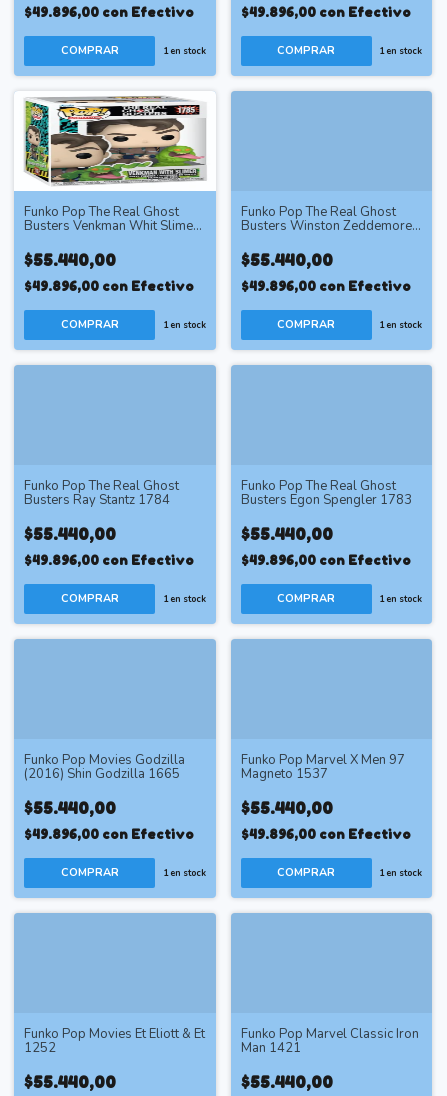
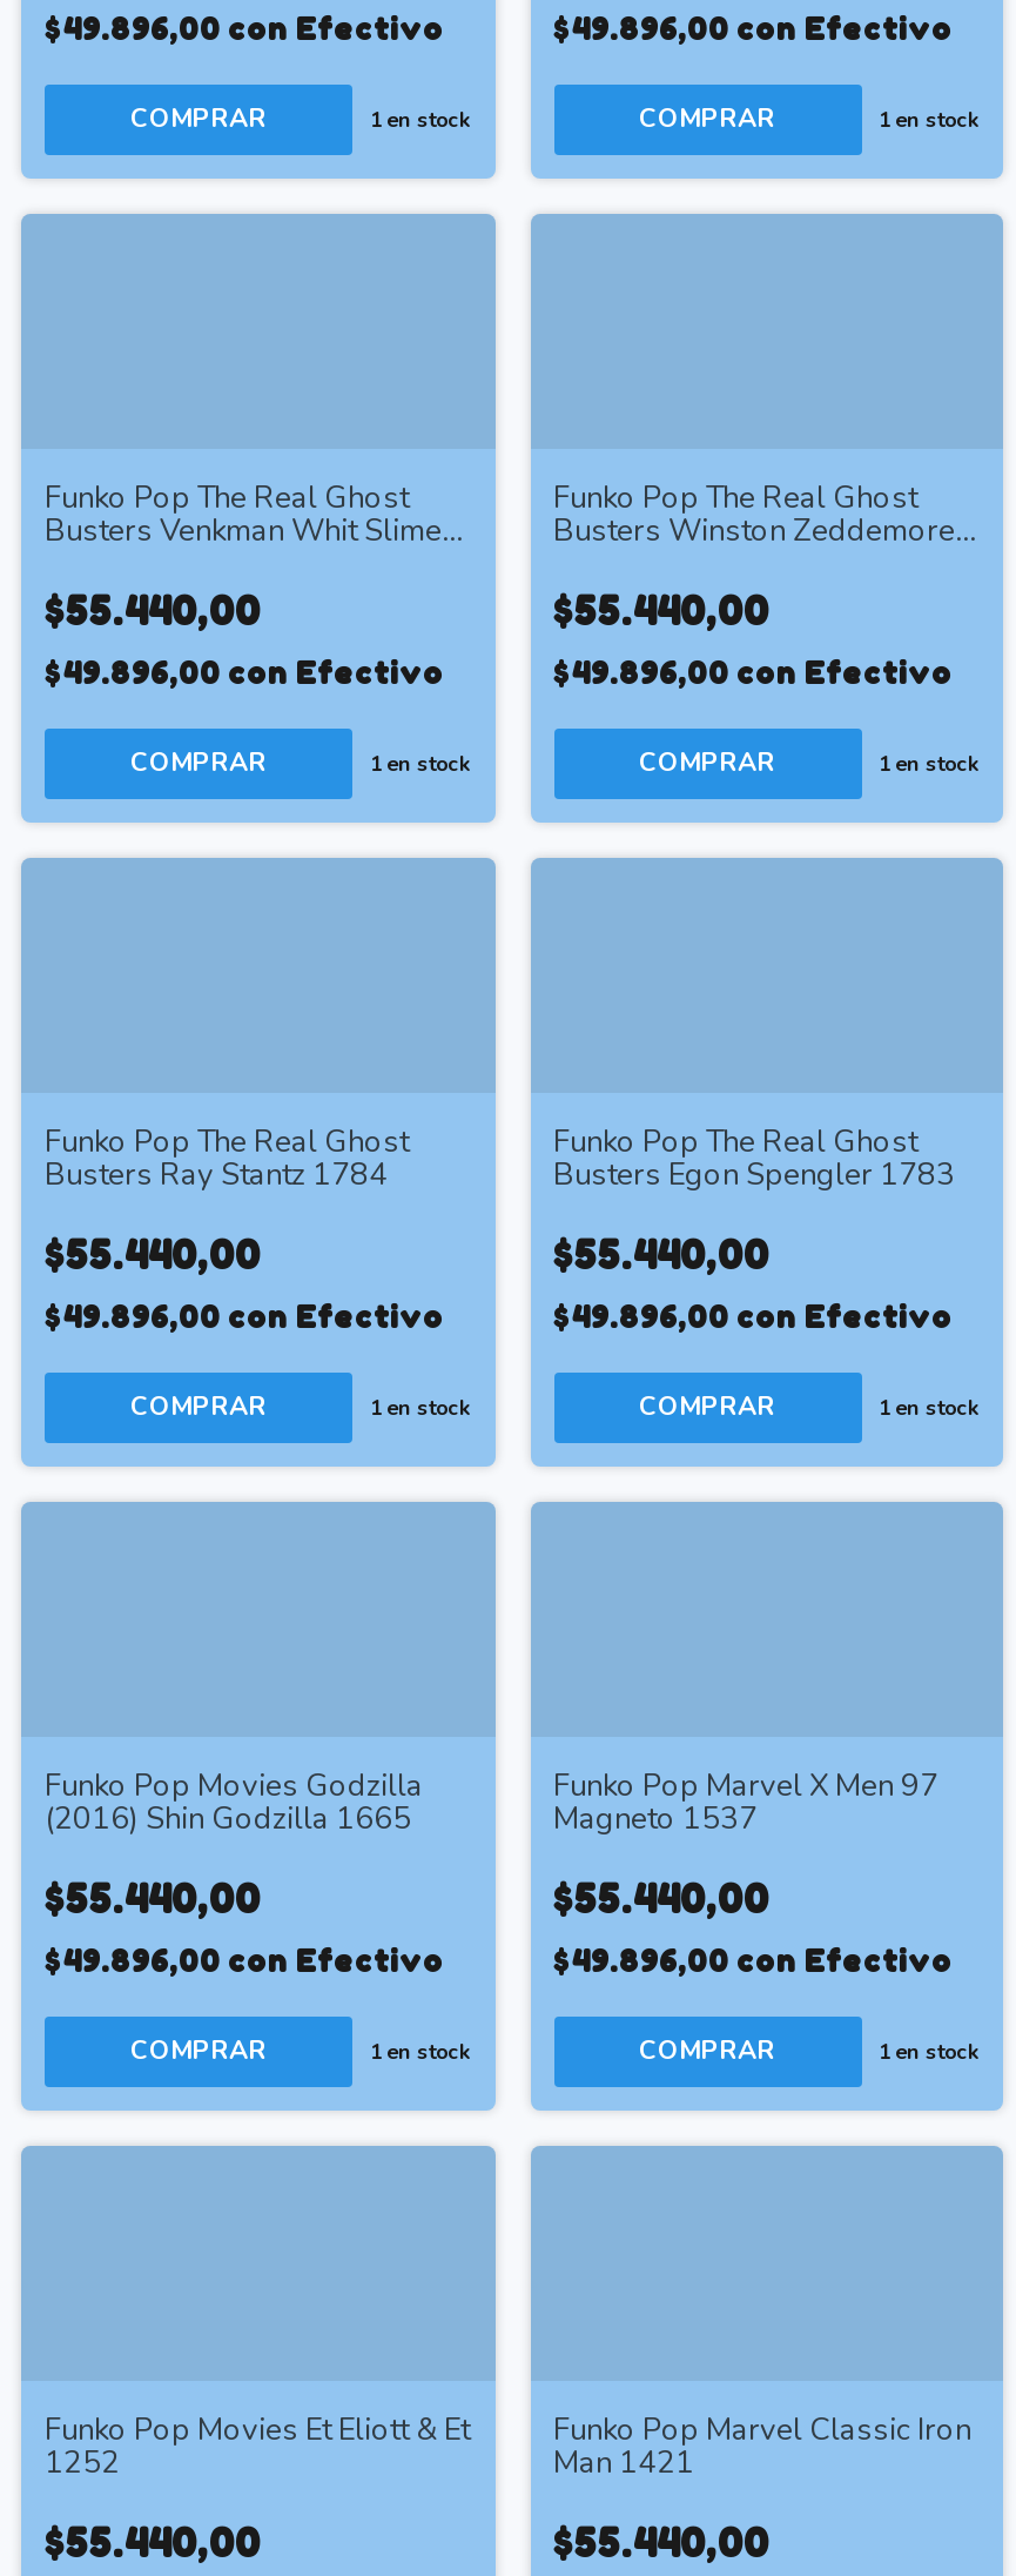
[14,91,216,192] [image] -> none

